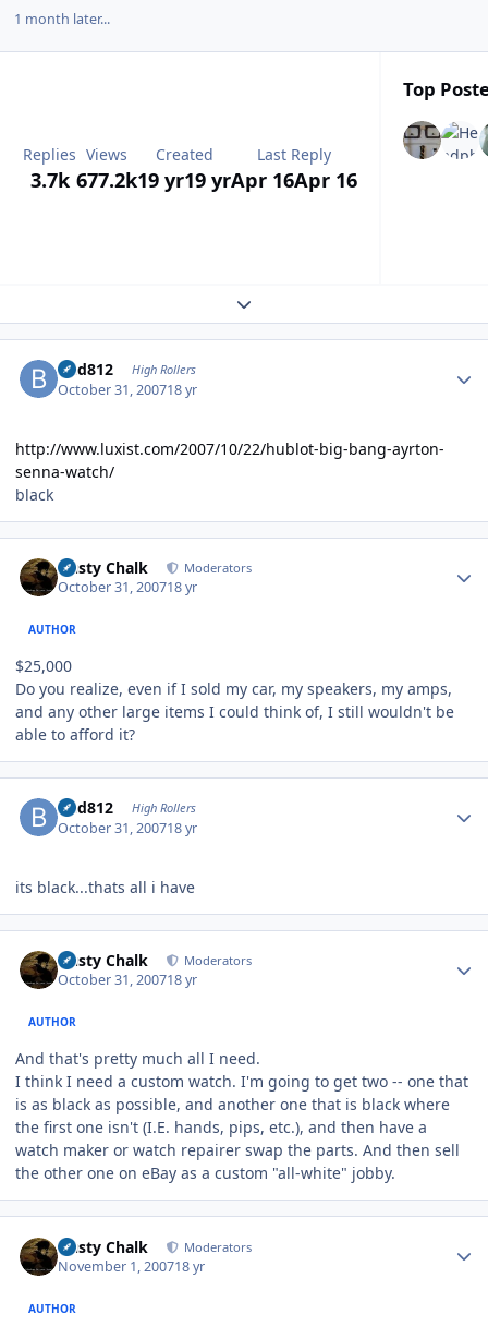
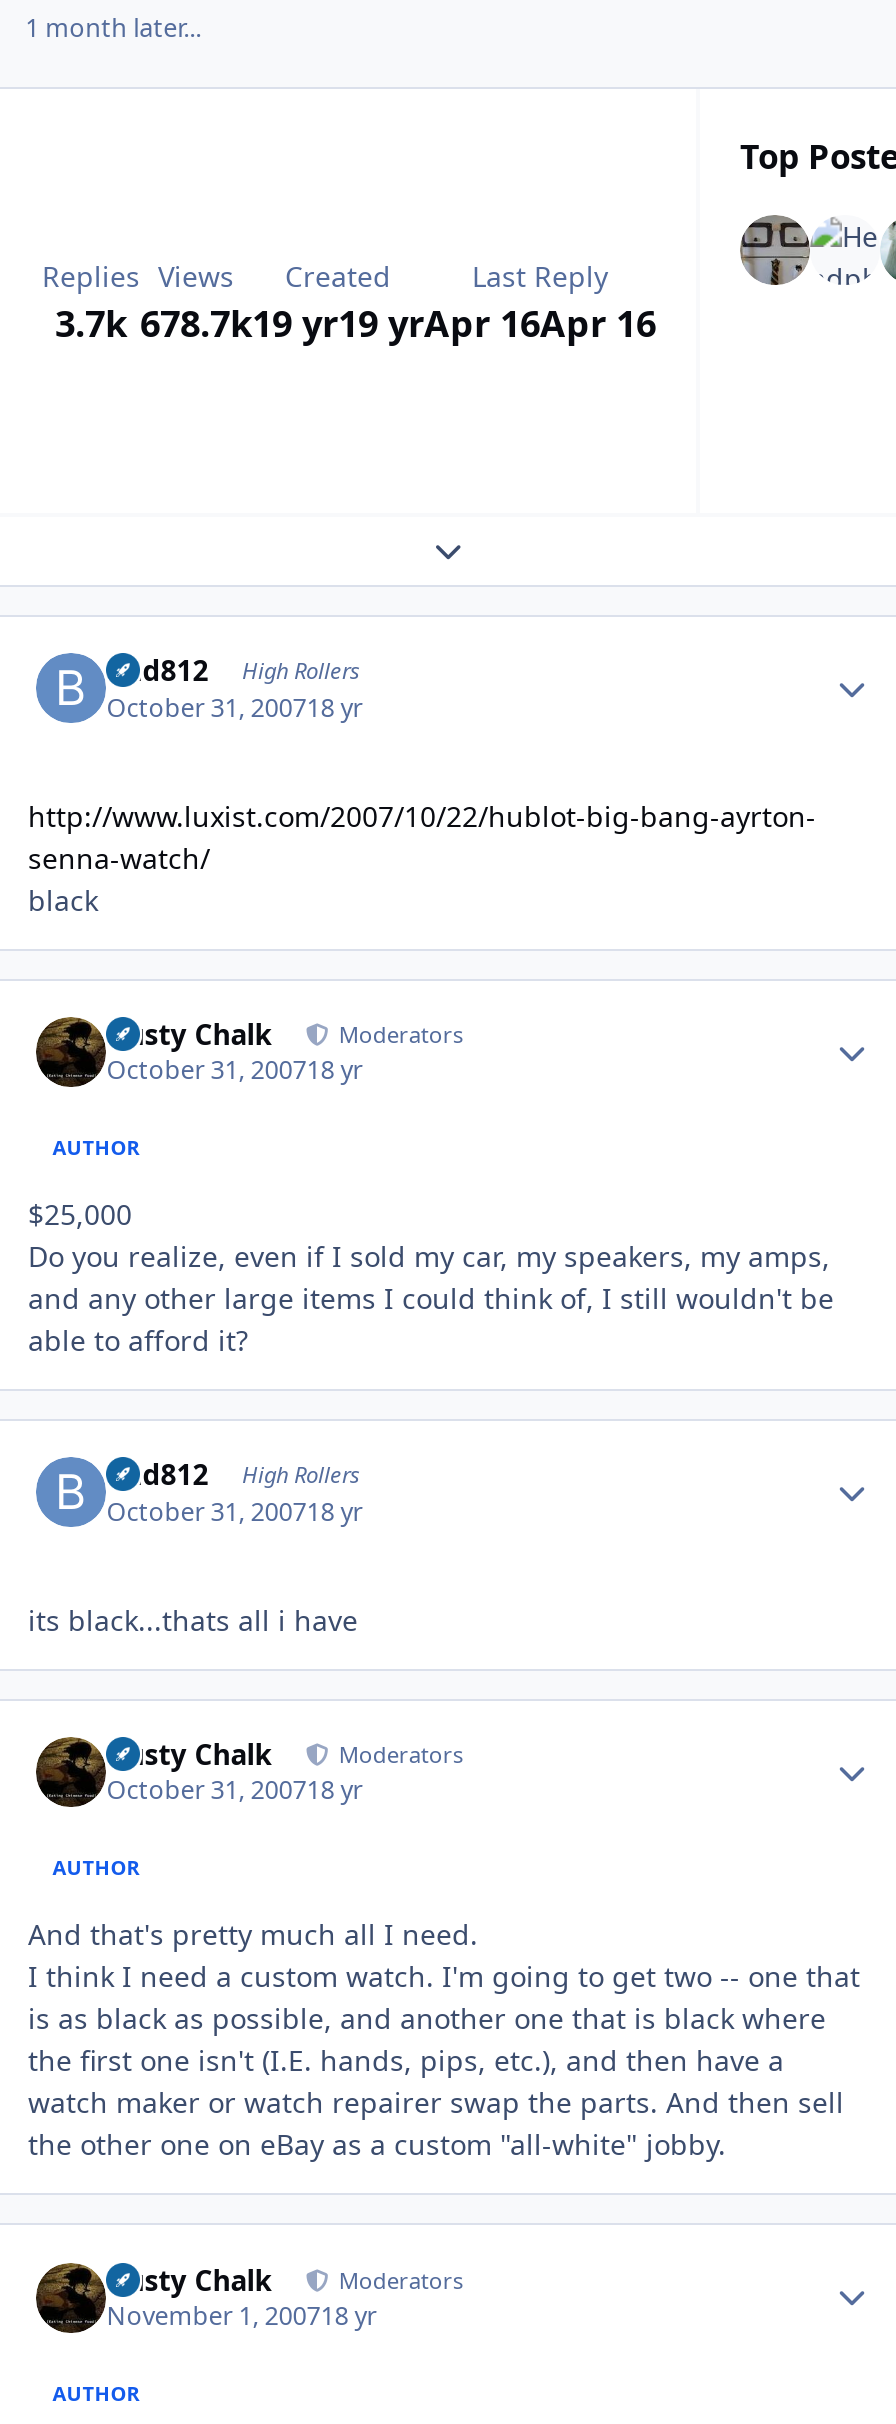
[30,167,357,193] 3.7k 677.2k 19 yr19 yr Apr 16Apr 16 -> [55,298,656,346] 3.7k 678.7k 19 yr19 yr Apr 16Apr 16

